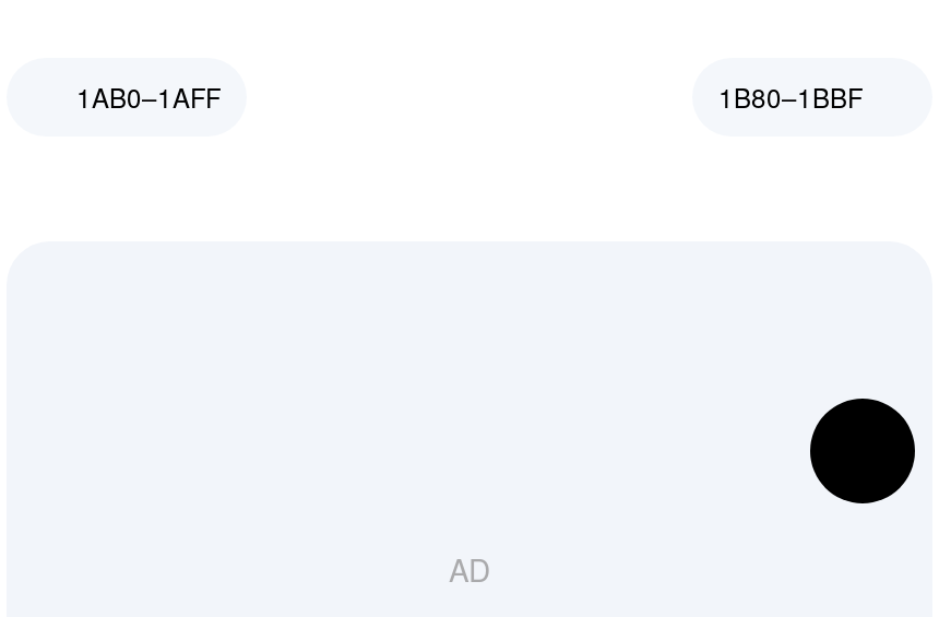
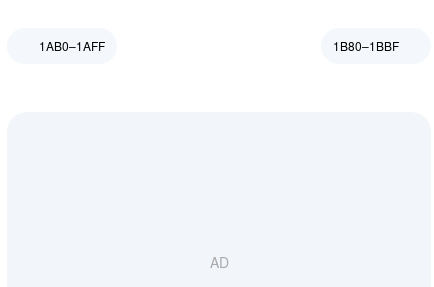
[808,396,917,506] [image] -> none

